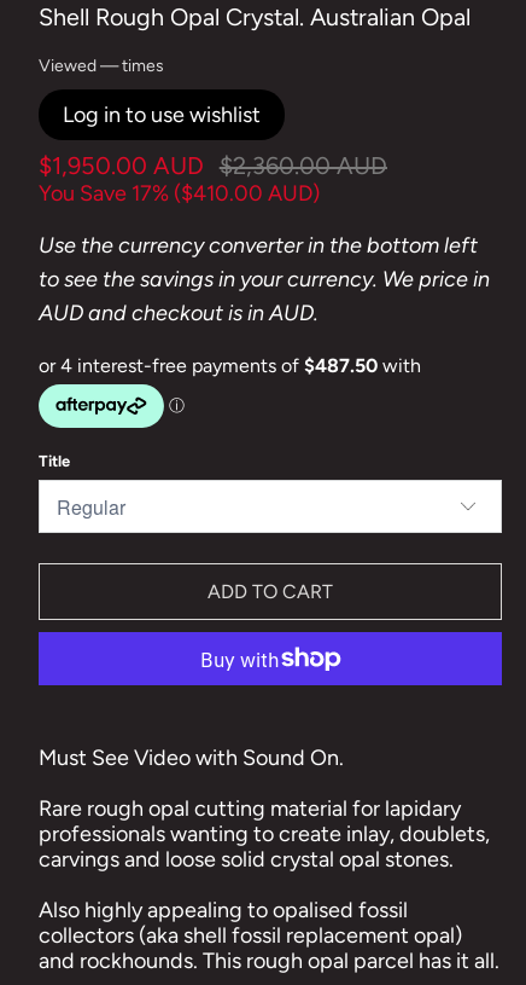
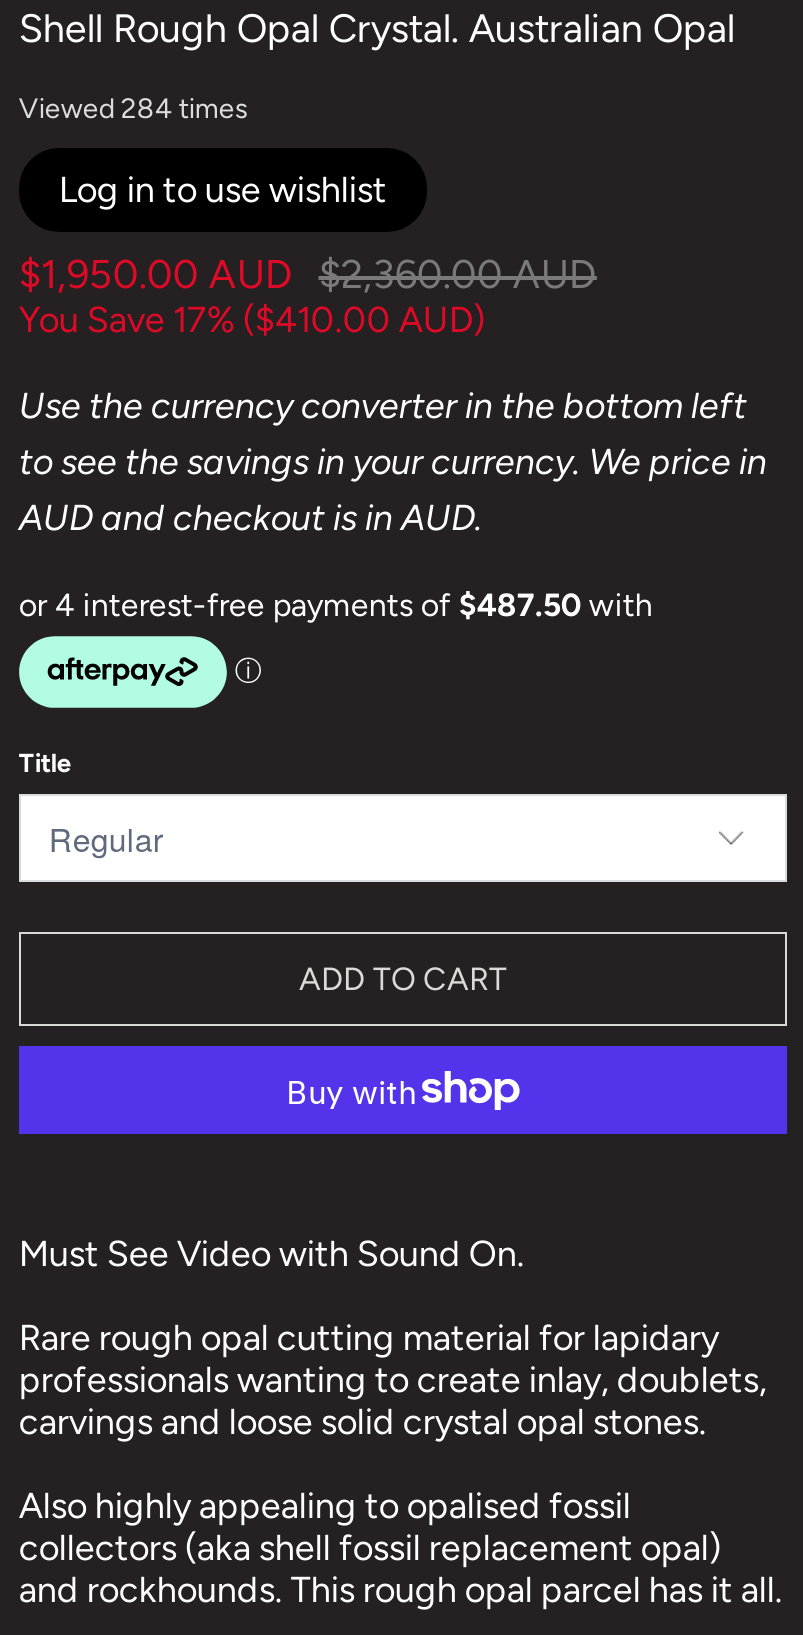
[38,56,164,77] Viewed — times -> [19,93,249,127] Viewed 284 times

